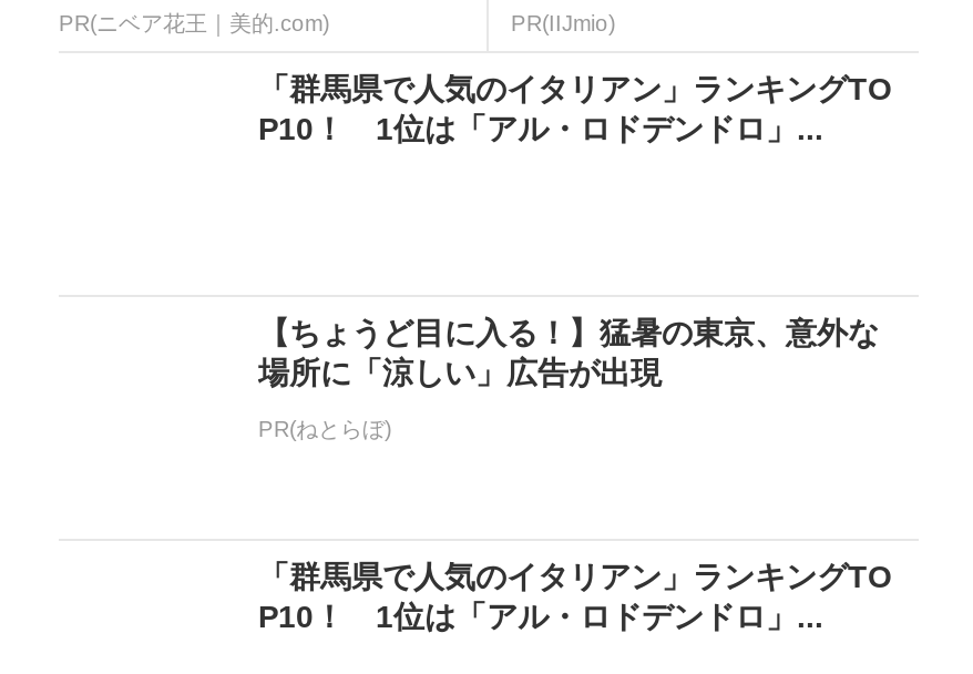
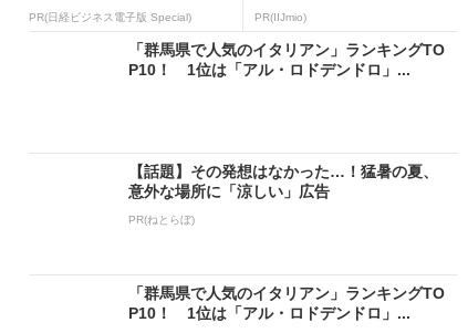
[59,11,329,35] PR(ニベア花王｜美的.com) -> [29,11,191,23] PR(日経ビジネス電子版 Special)
[258,315,879,390] 【ちょうど目に入る！】猛暑の東京、意外な | 場所に「涼しい」広告が出現 -> [128,163,438,200] 【話題】その発想はなかった…！猛暑の夏、 | 意外な場所に「涼しい」広告

